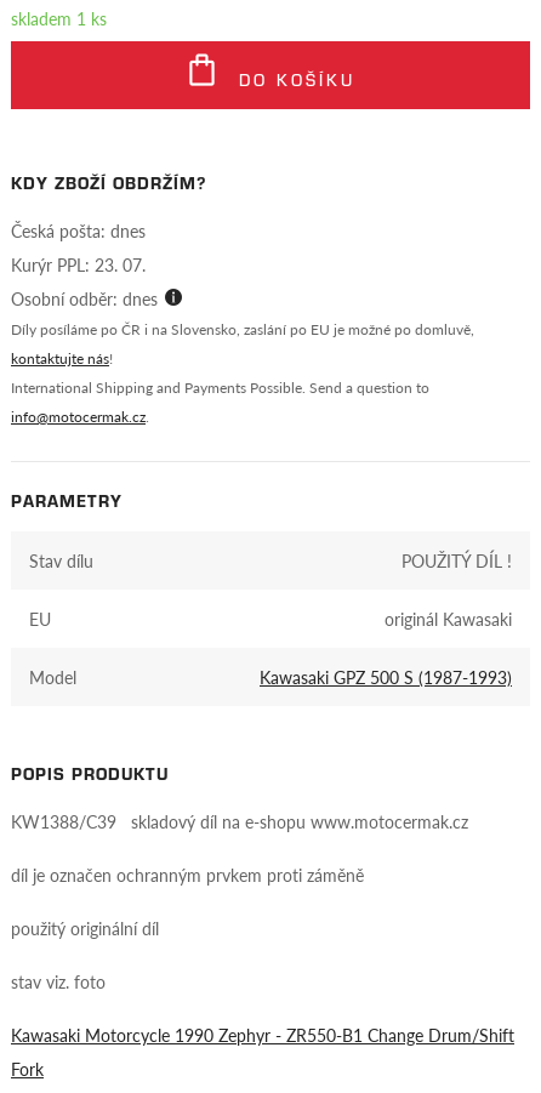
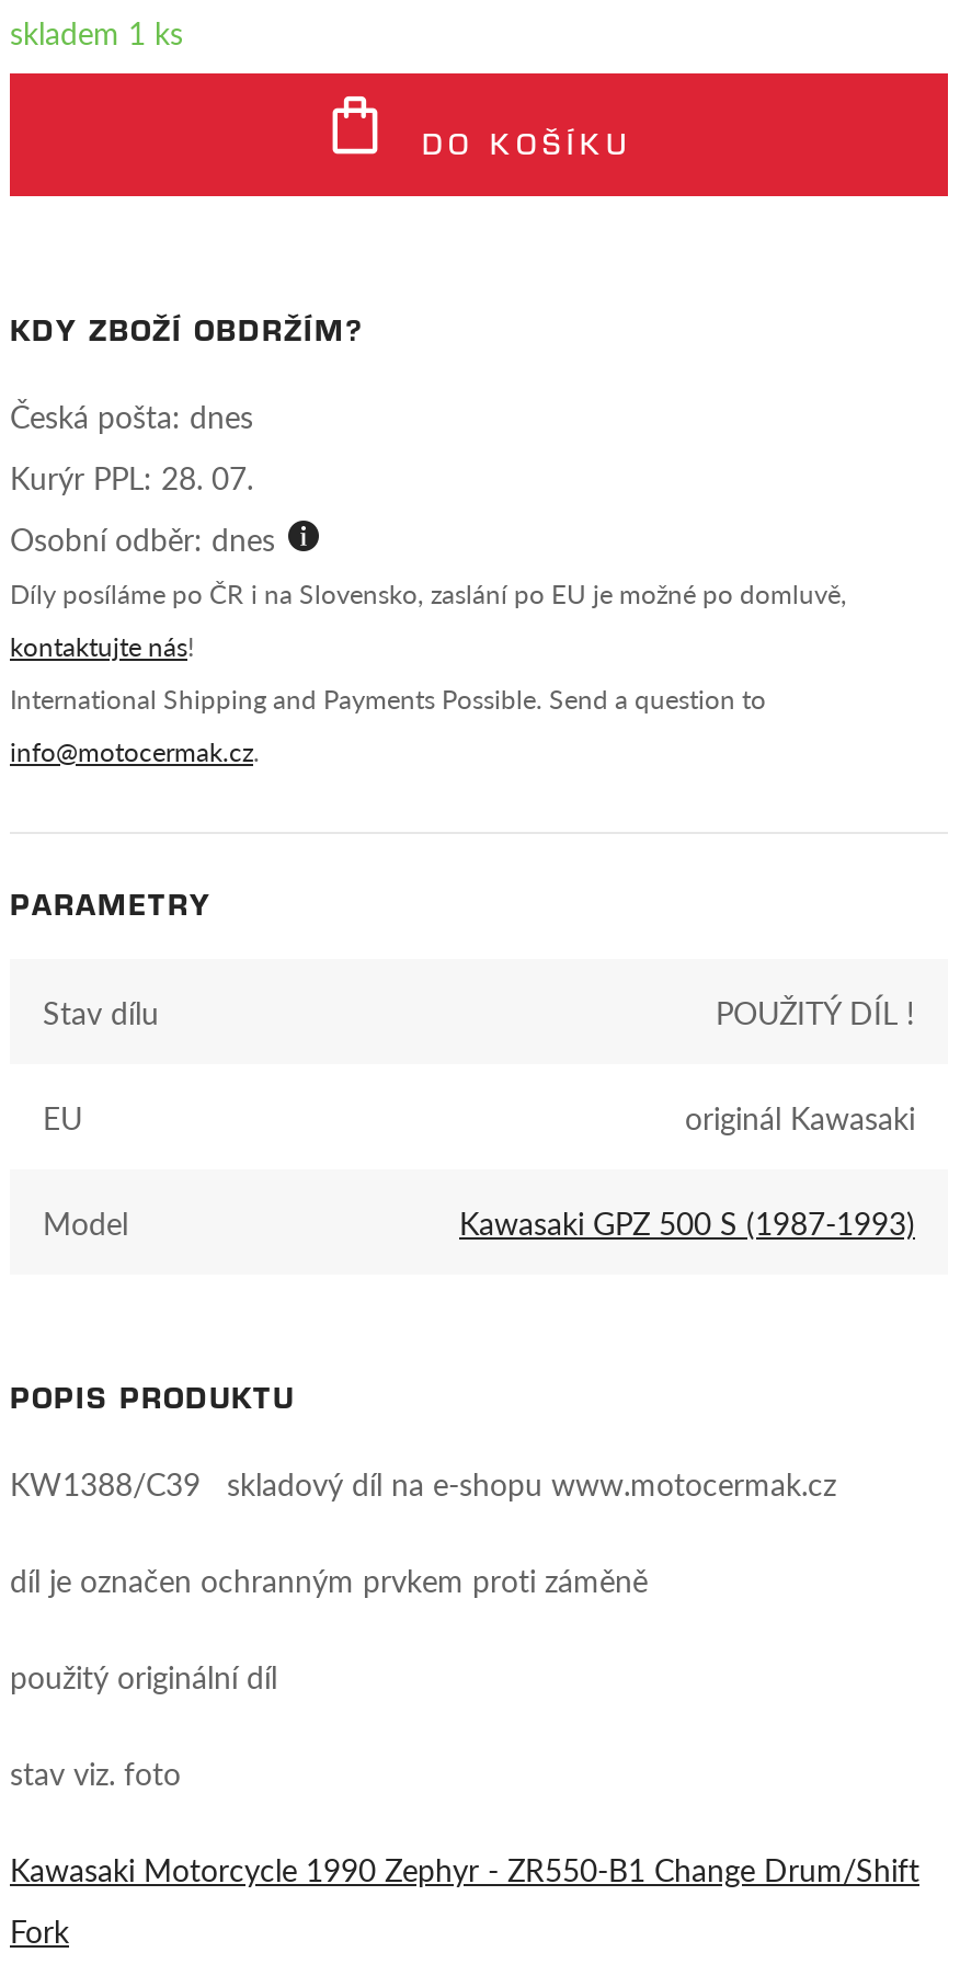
[11,252,146,277] Kurýr PPL: 23. 07. -> [10,455,253,499] Kurýr PPL: 28. 07.

